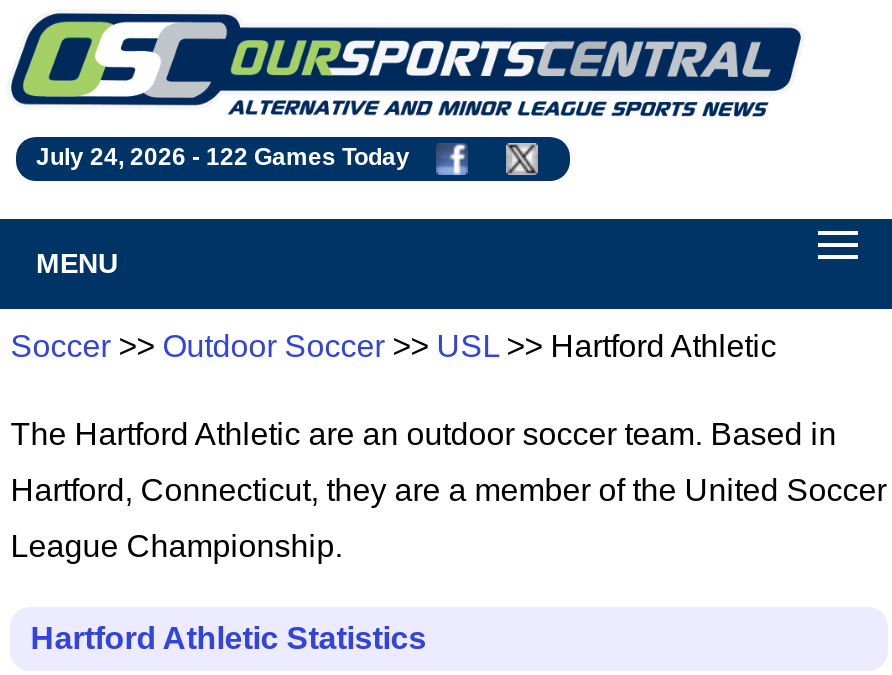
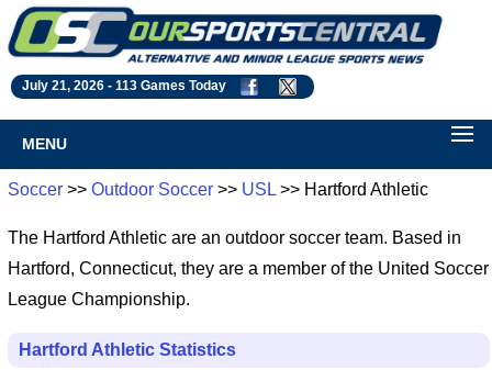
[36,143,410,171] July 24, 2026 - 122 Games Today -> [22,78,226,93] July 21, 2026 - 113 Games Today

